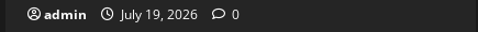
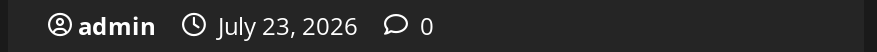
[44,5,240,23] admin July 19, 2026 0 -> [78,9,434,43] admin July 23, 2026 0

